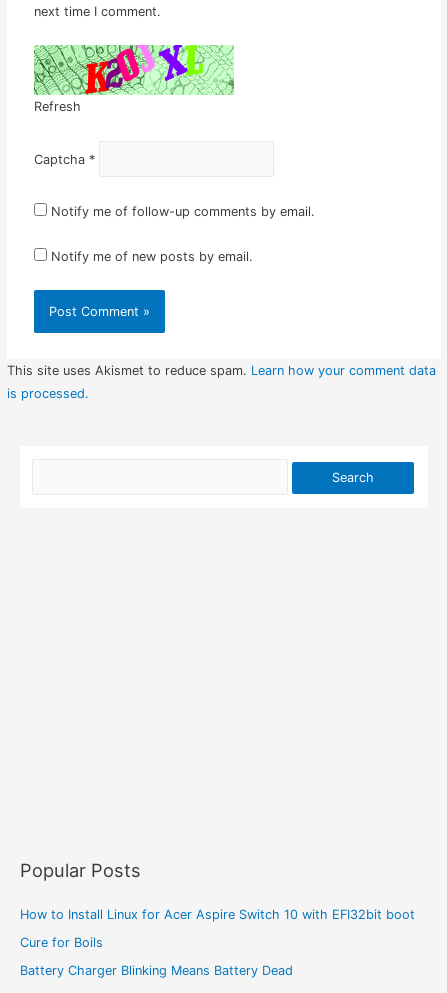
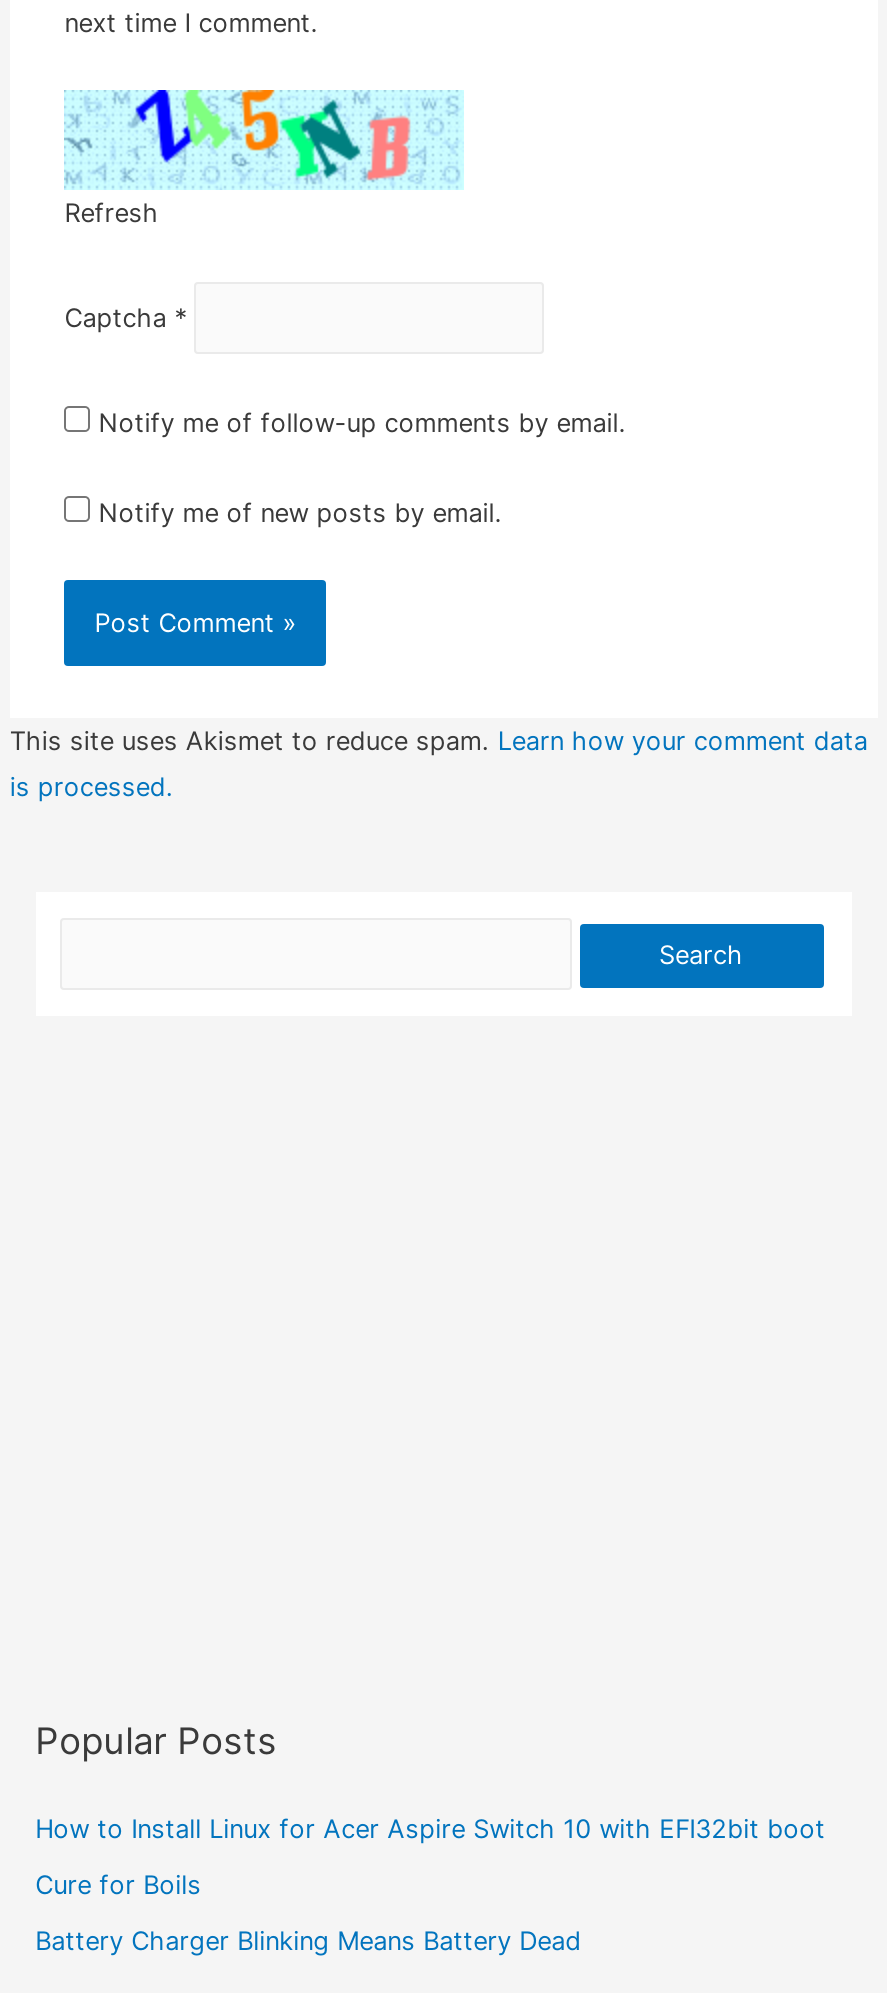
[33,44,235,96] [image] -> [64,88,464,190] [image]

